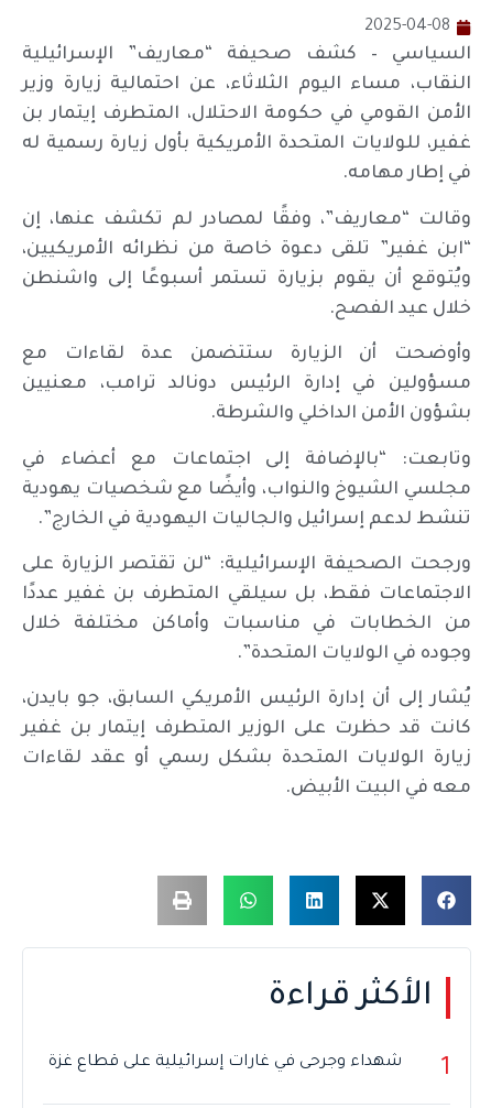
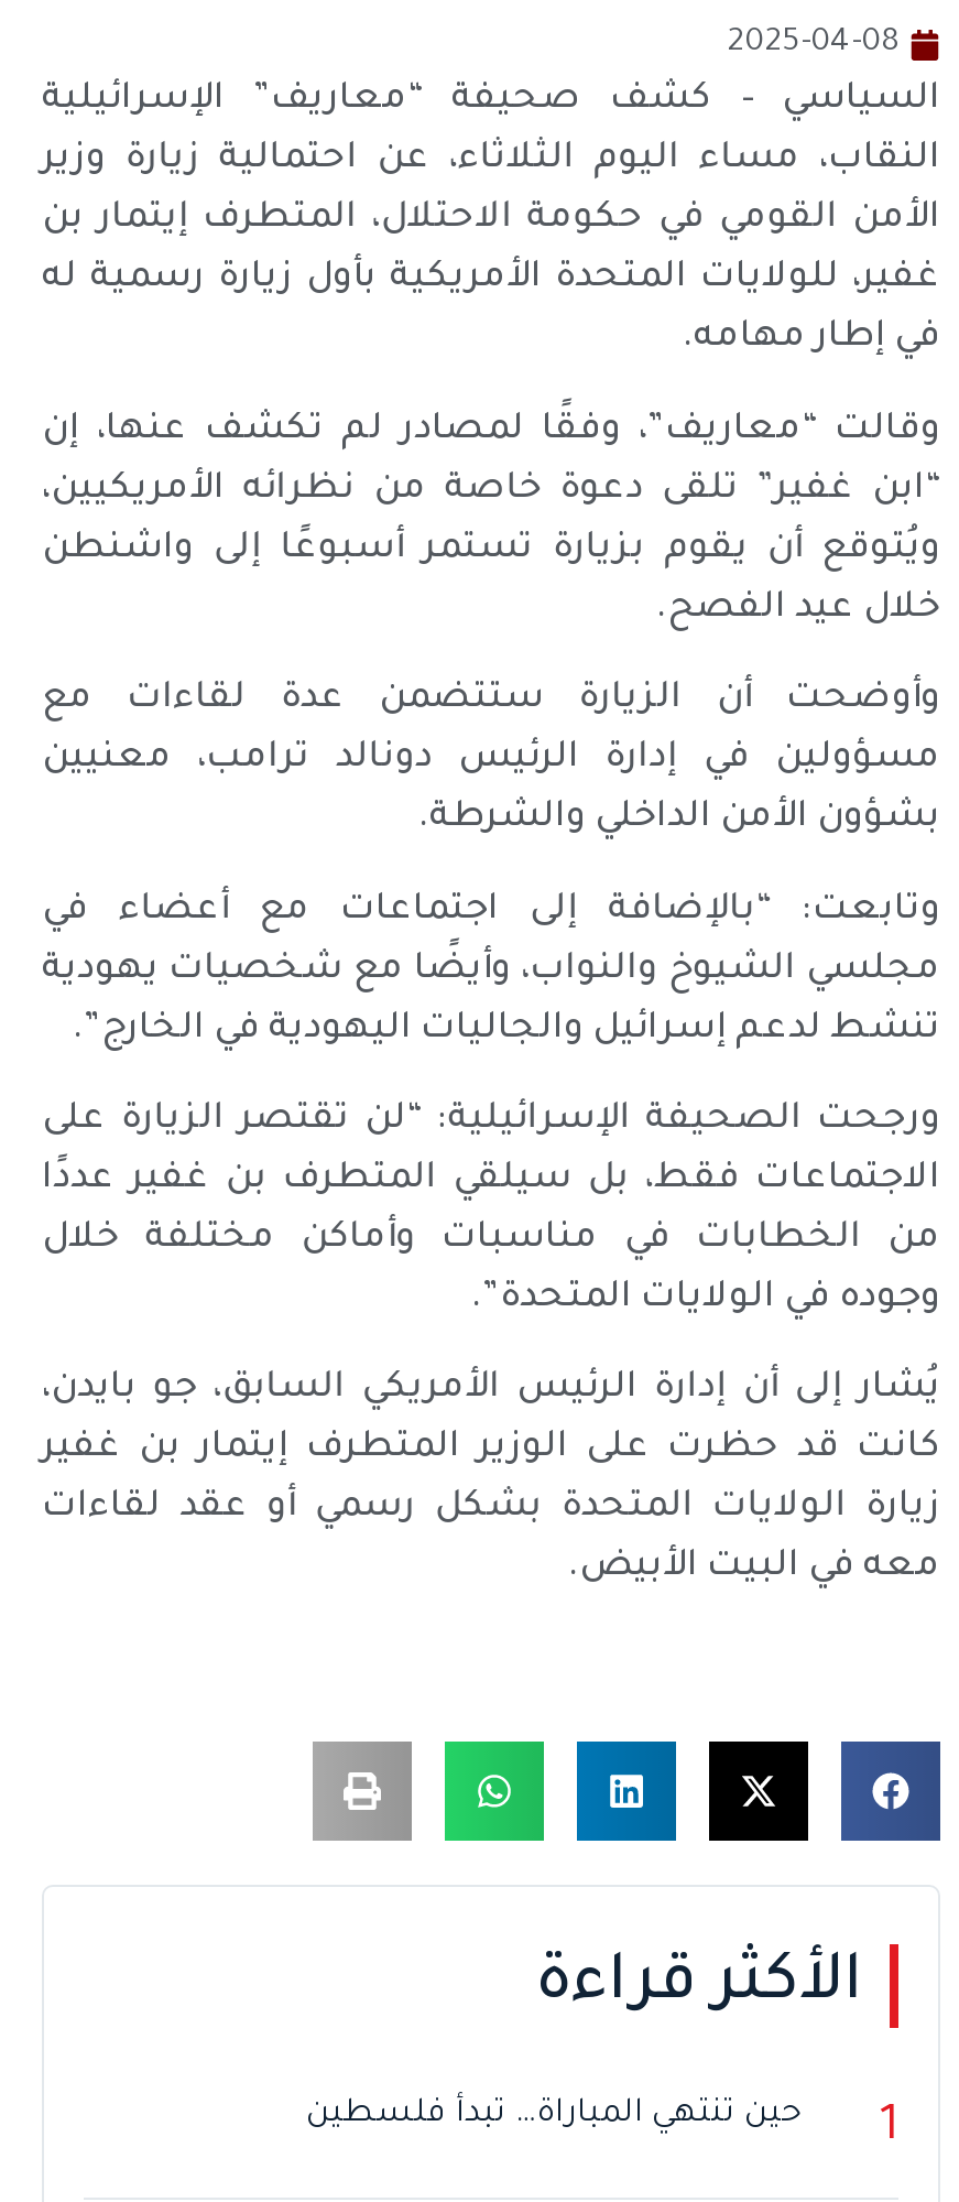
[48,1054,402,1071] شهداء وجرحى في غارات إسرائيلية على قطاع غزة -> [306,2098,802,2133] حين تنتهي المباراة… تبدأ فلسطين

